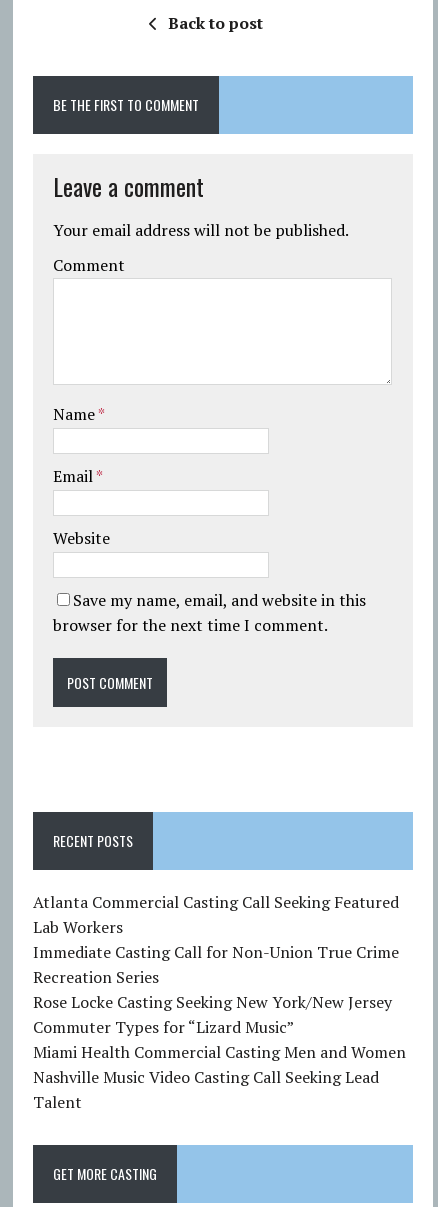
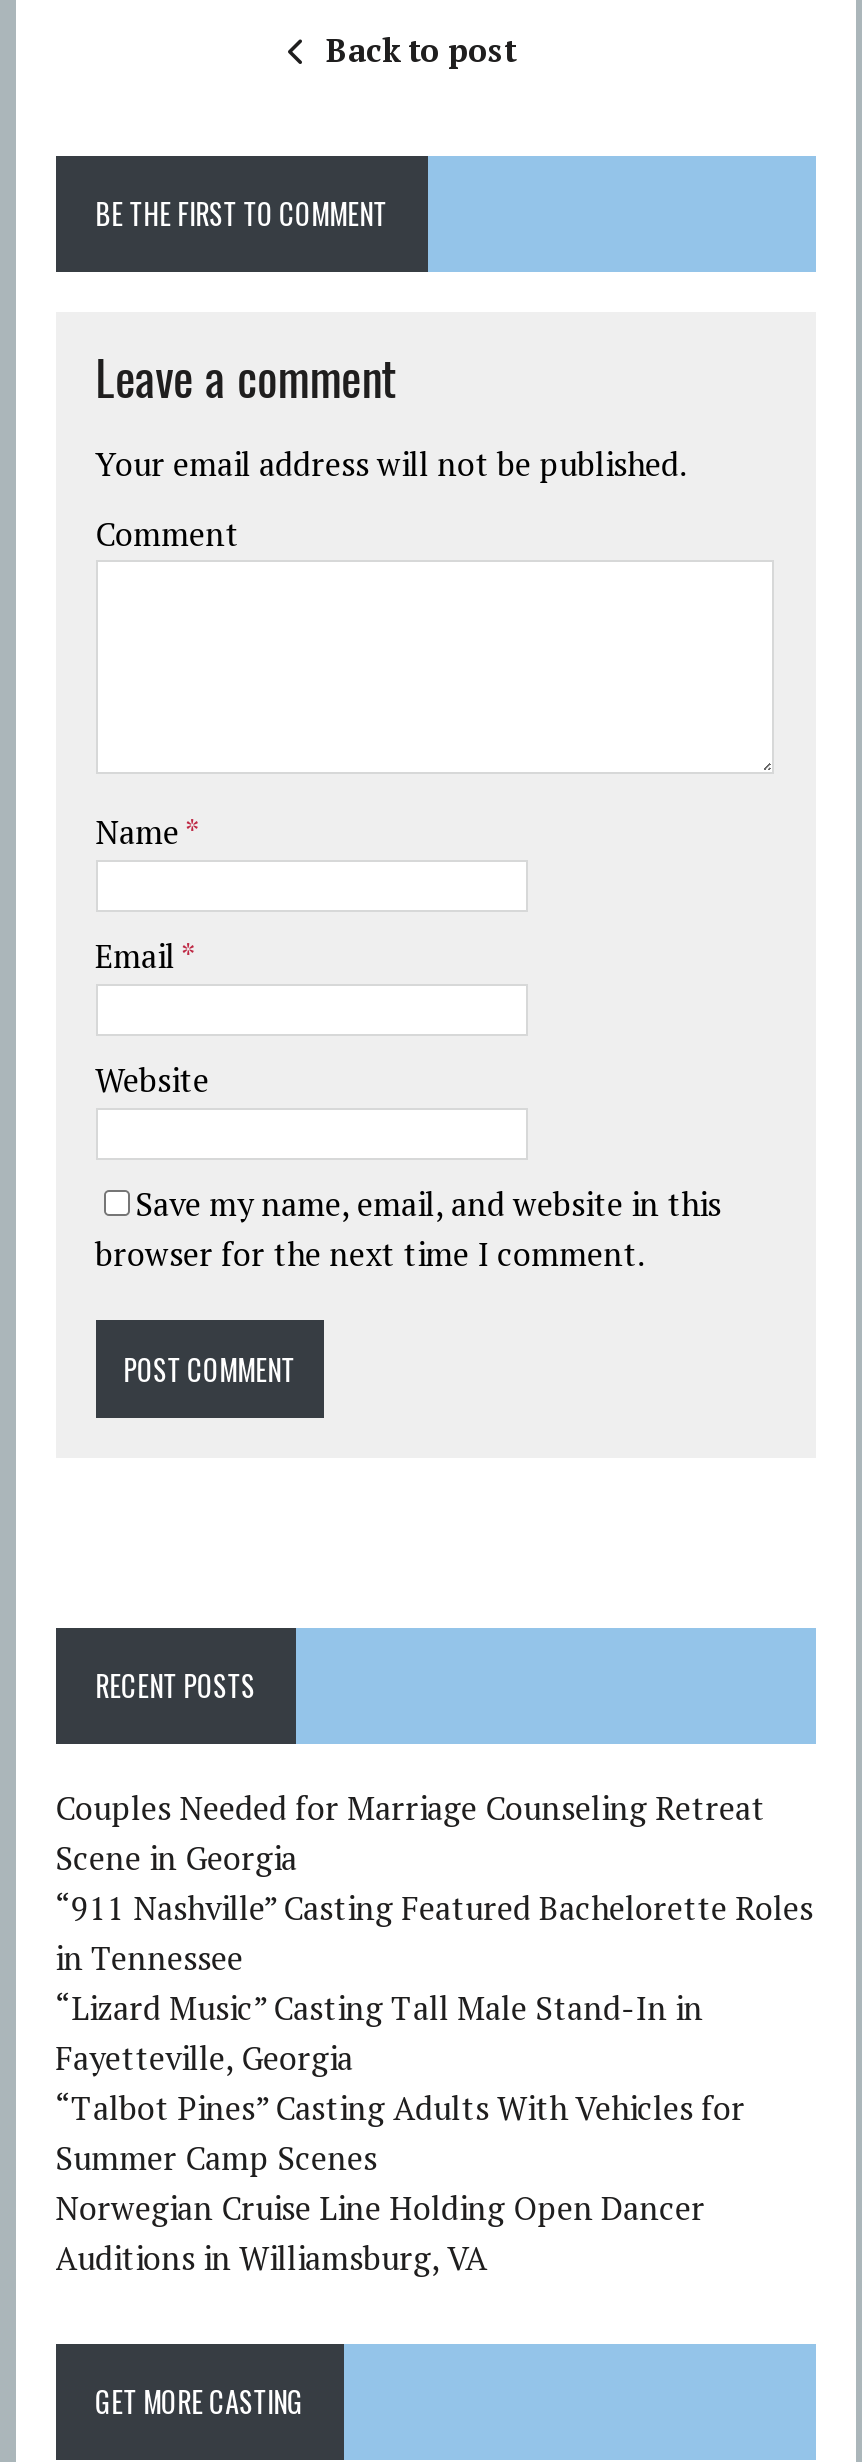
[33,891,406,1113] Atlanta Commercial Casting Call Seeking Featured | Lab Workers | Immediate Casting Call for Non-Union True Crime | Recreation Series | Rose Locke Casting Seeking New York/New Jersey | Commuter Types for “Lizard Music” | Miami Health Commercial Casting Men and Women | Nashville Music Video Casting Call Seeking Lead | Talent -> [55,1786,813,2280] Couples Needed for Marriage Counseling Retreat | Scene in Georgia | “911 Nashville” Casting Featured Bachelorette Roles | in Tennessee | “Lizard Music” Casting Tall Male Stand-In in | Fayetteville, Georgia | “Talbot Pines” Casting Adults With Vehicles for | Summer Camp Scenes | Norwegian Cruise Line Holding Open Dancer | Auditions in Williamsburg, VA

